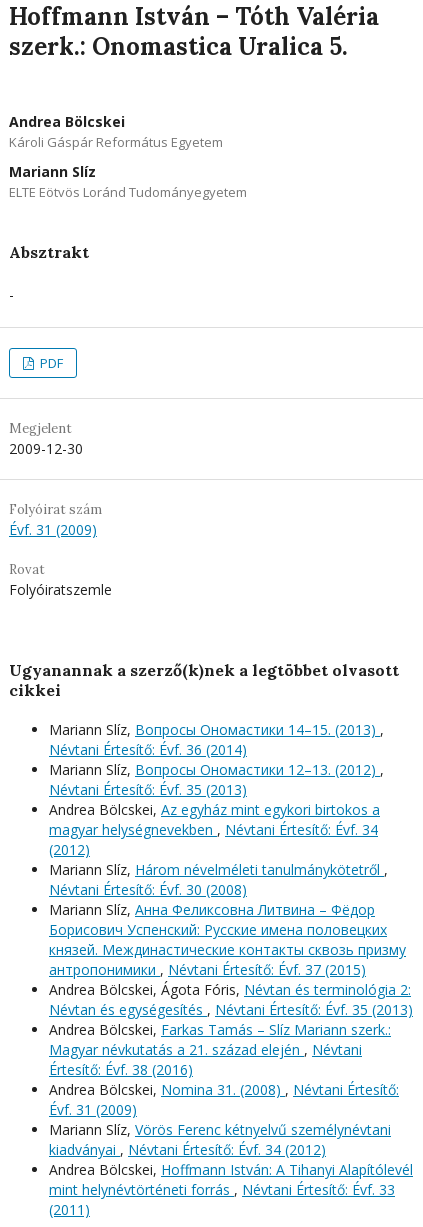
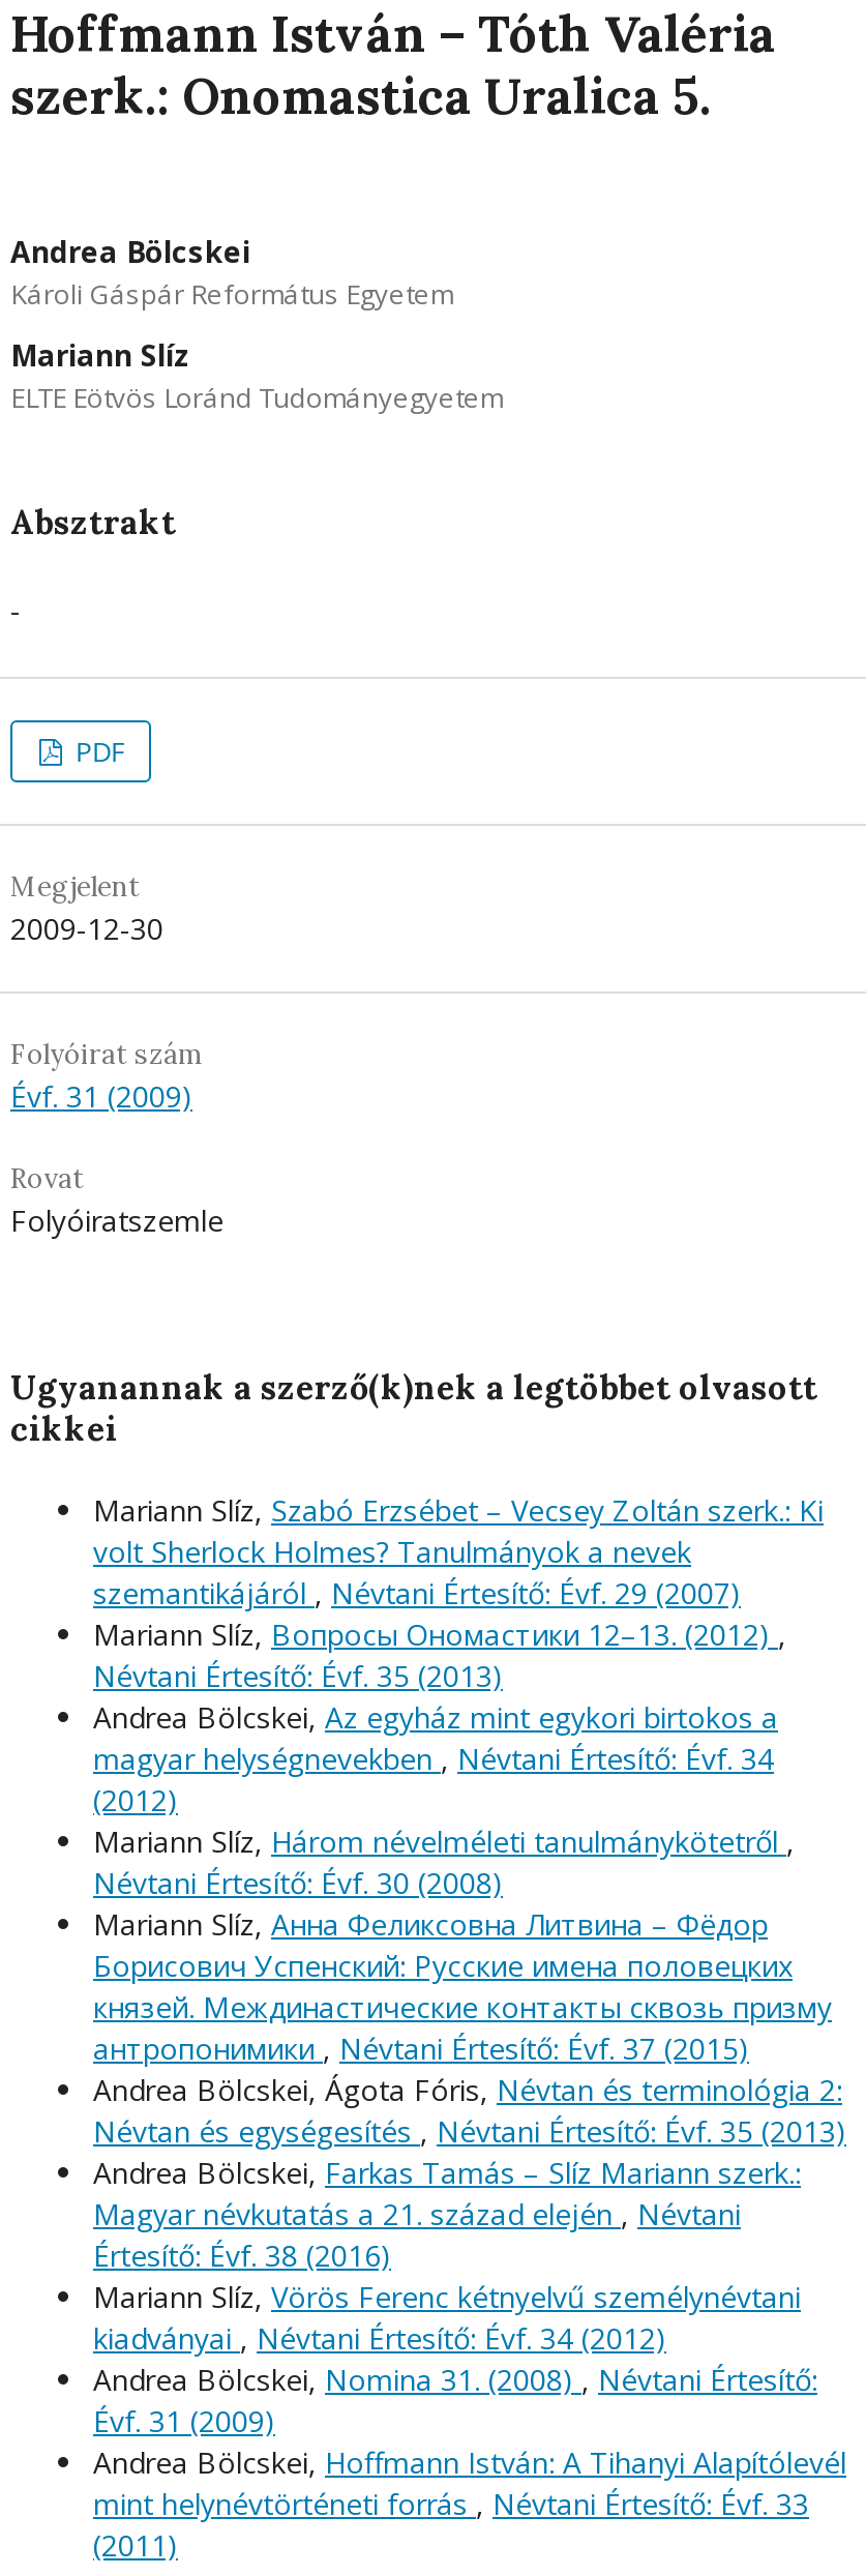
[49,719,384,758] Mariann Slíz, Вопросы Ономастики 14–15. (2013), | Névtani Értesítő: Évf. 36 (2014) -> [93,1489,824,1611] Mariann Slíz, Szabó Erzsébet – Vecsey Zoltán szerk.: Ki | volt Sherlock Holmes? Tanulmányok a nevek | szemantikájáról, Névtani Értesítő: Évf. 29 (2007)
moved [49,1079,399,1118] -> [93,2359,817,2439]: Andrea Bölcskei, Nomina 31. (2008), Névtani Értesítő: | Évf. 31 (2009)
moved [49,1119,391,1158] -> [93,2276,801,2357]: Mariann Slíz, Vörös Ferenc kétnyelvű személynévtani | kiadványai, Névtani Értesítő: Évf. 34 (2012)

